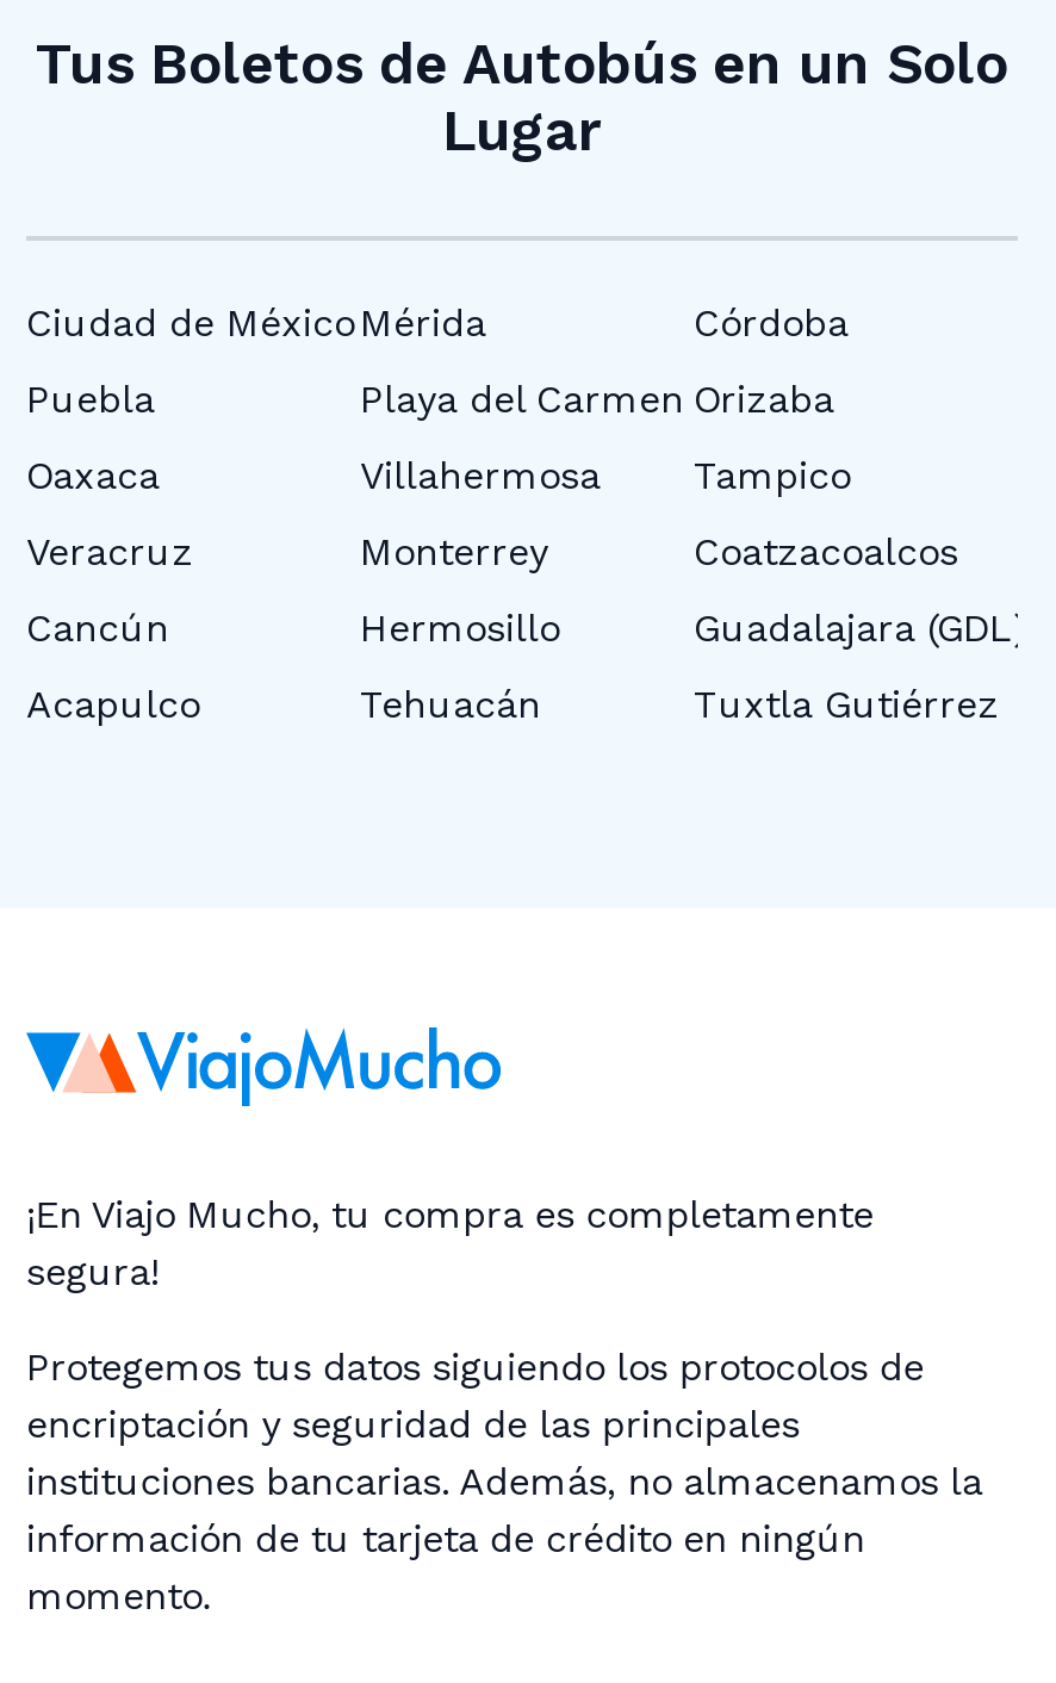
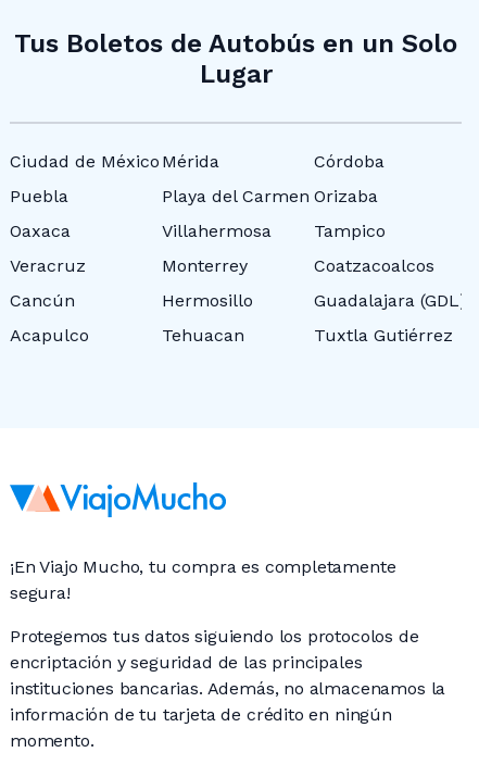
[360,682,541,727] Tehuacán -> [162,325,244,345] Tehuacan

